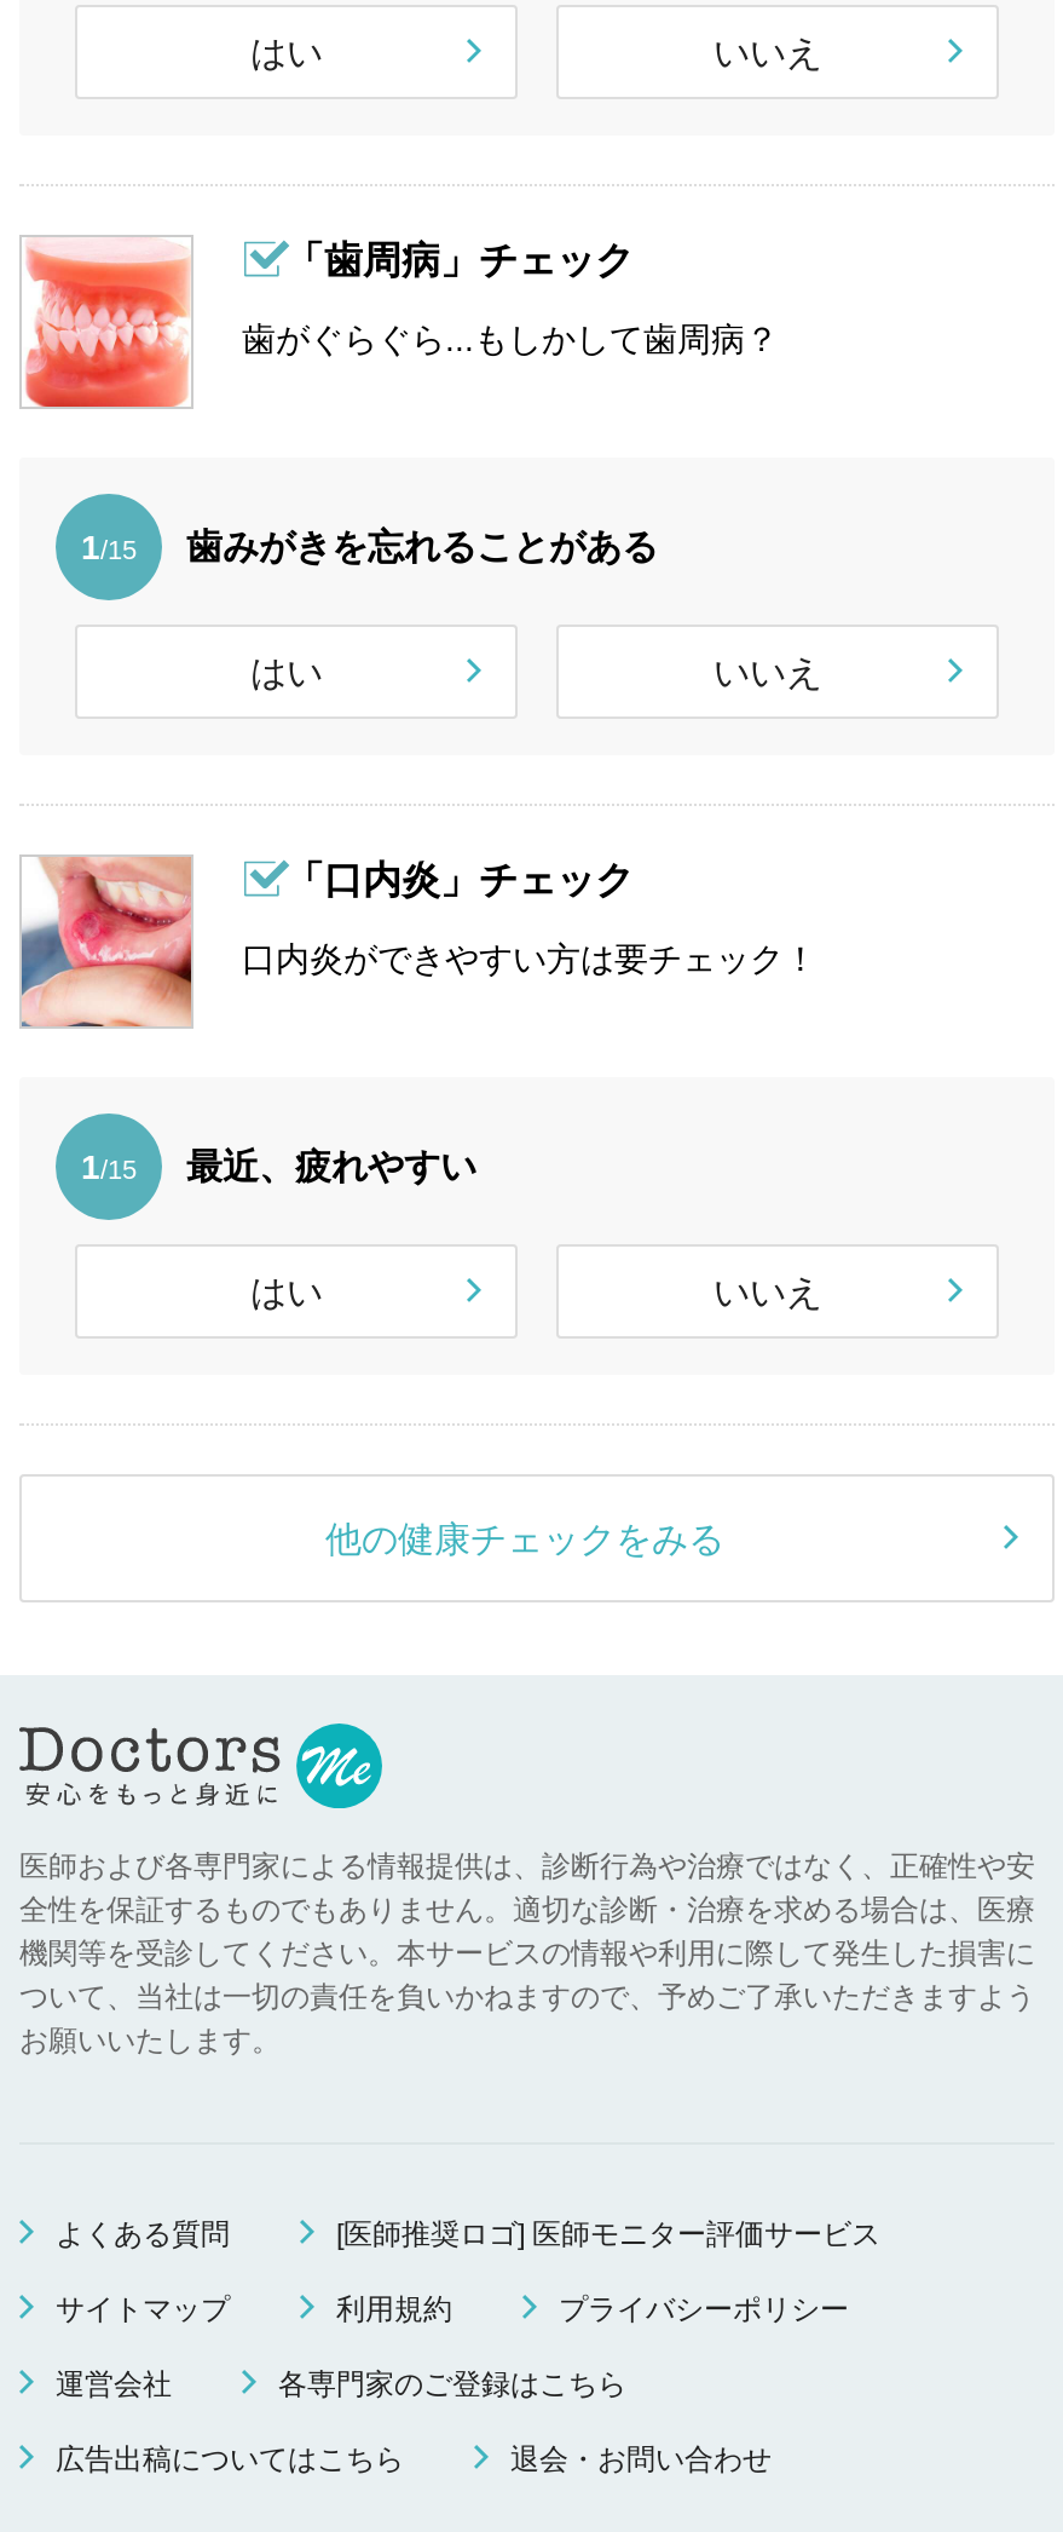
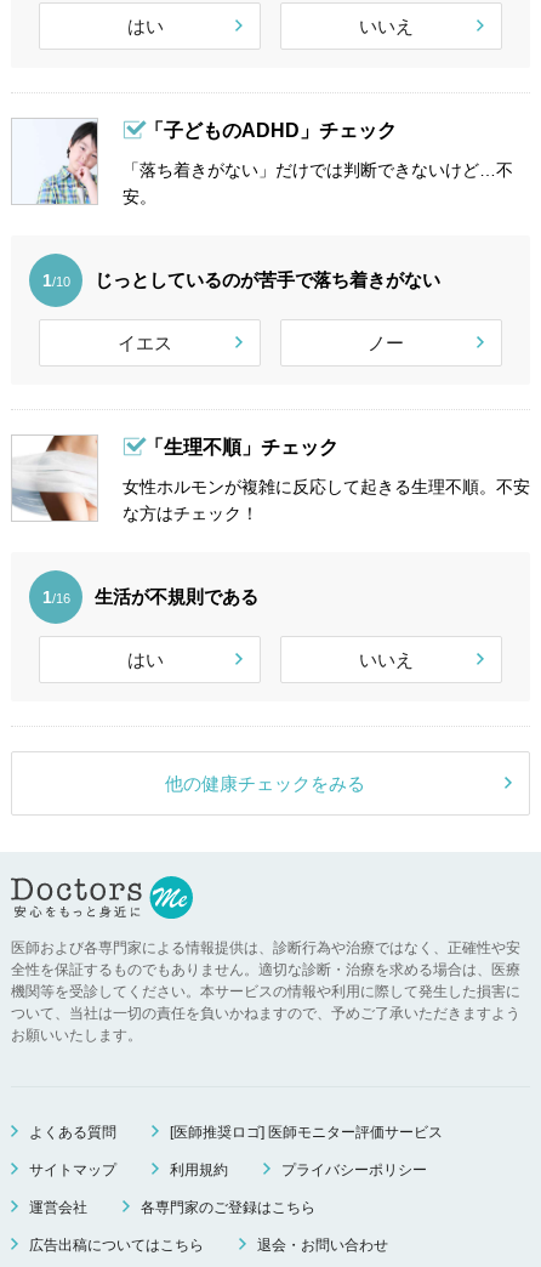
[24,240,779,409] [image] | 歯がぐらぐら...もしかして歯周病？ -> [15,120,513,206] [image] | 「落ち着きがない」だけでは判断できないけど…不 | 安。
[285,238,634,280] 「歯周病」チェック -> [144,120,397,140] 「子どものADHD」チェック
[81,525,658,566] 1/15 | 歯みがきを忘れることがある -> [42,269,440,290] 1/10 | じっとしているのが苦手で落ち着きがない
[250,650,822,691] はい | いいえ -> [118,332,405,353] イエス | ノー
[19,854,818,1031] [image] | 口内炎ができやすい方は要チェック！ -> [11,433,530,523] [image] | 女性ホルモンが複雑に反応して起きる生理不順。不安 | な方はチェック！
[285,858,634,899] 「口内炎」チェック -> [144,436,338,457] 「生理不順」チェック
[81,1145,476,1186] 1/15 | 最近、疲れやすい -> [42,586,258,607] 1/16 | 生活が不規則である

